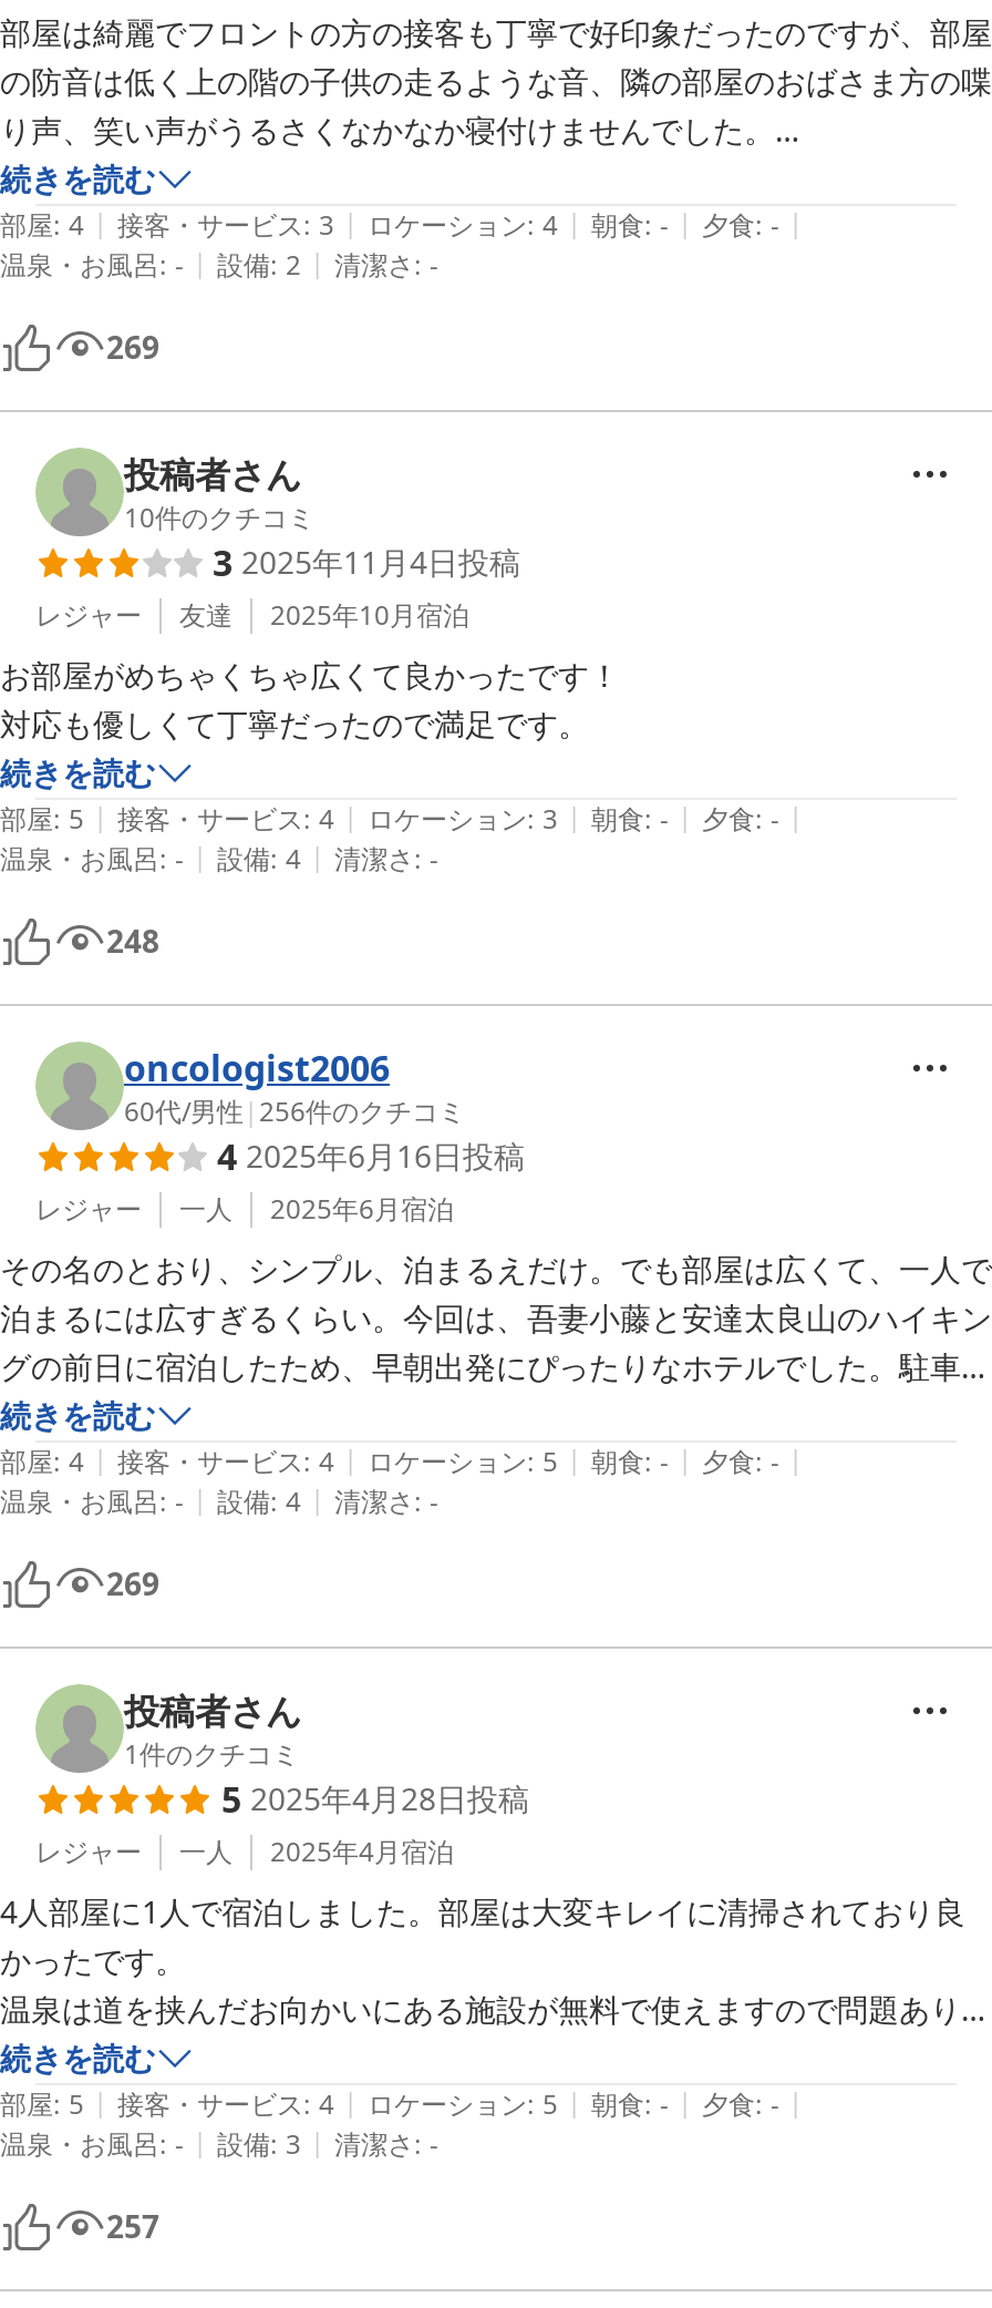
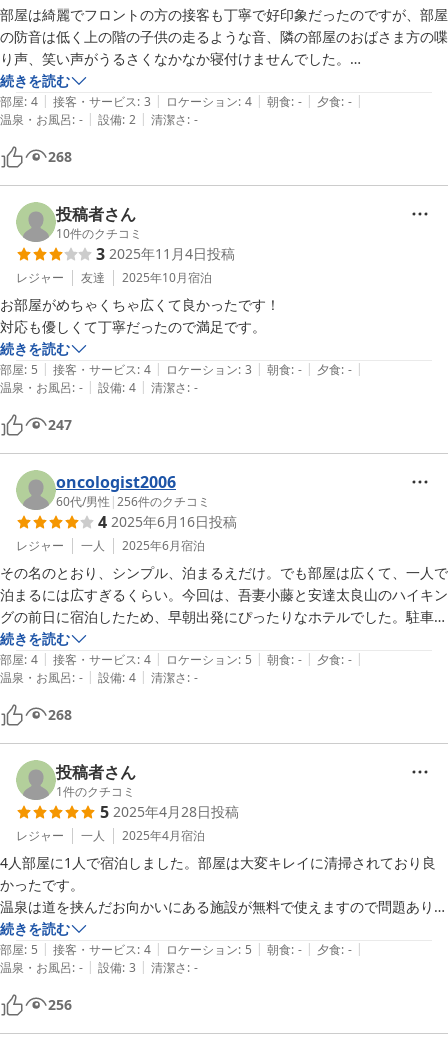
[106,326,159,368] 269 -> [48,147,72,166] 268
[106,920,159,962] 248 -> [48,415,72,434] 247
[106,1562,159,1604] 269 -> [48,705,72,724] 268
[106,2205,159,2247] 257 -> [48,995,72,1014] 256

